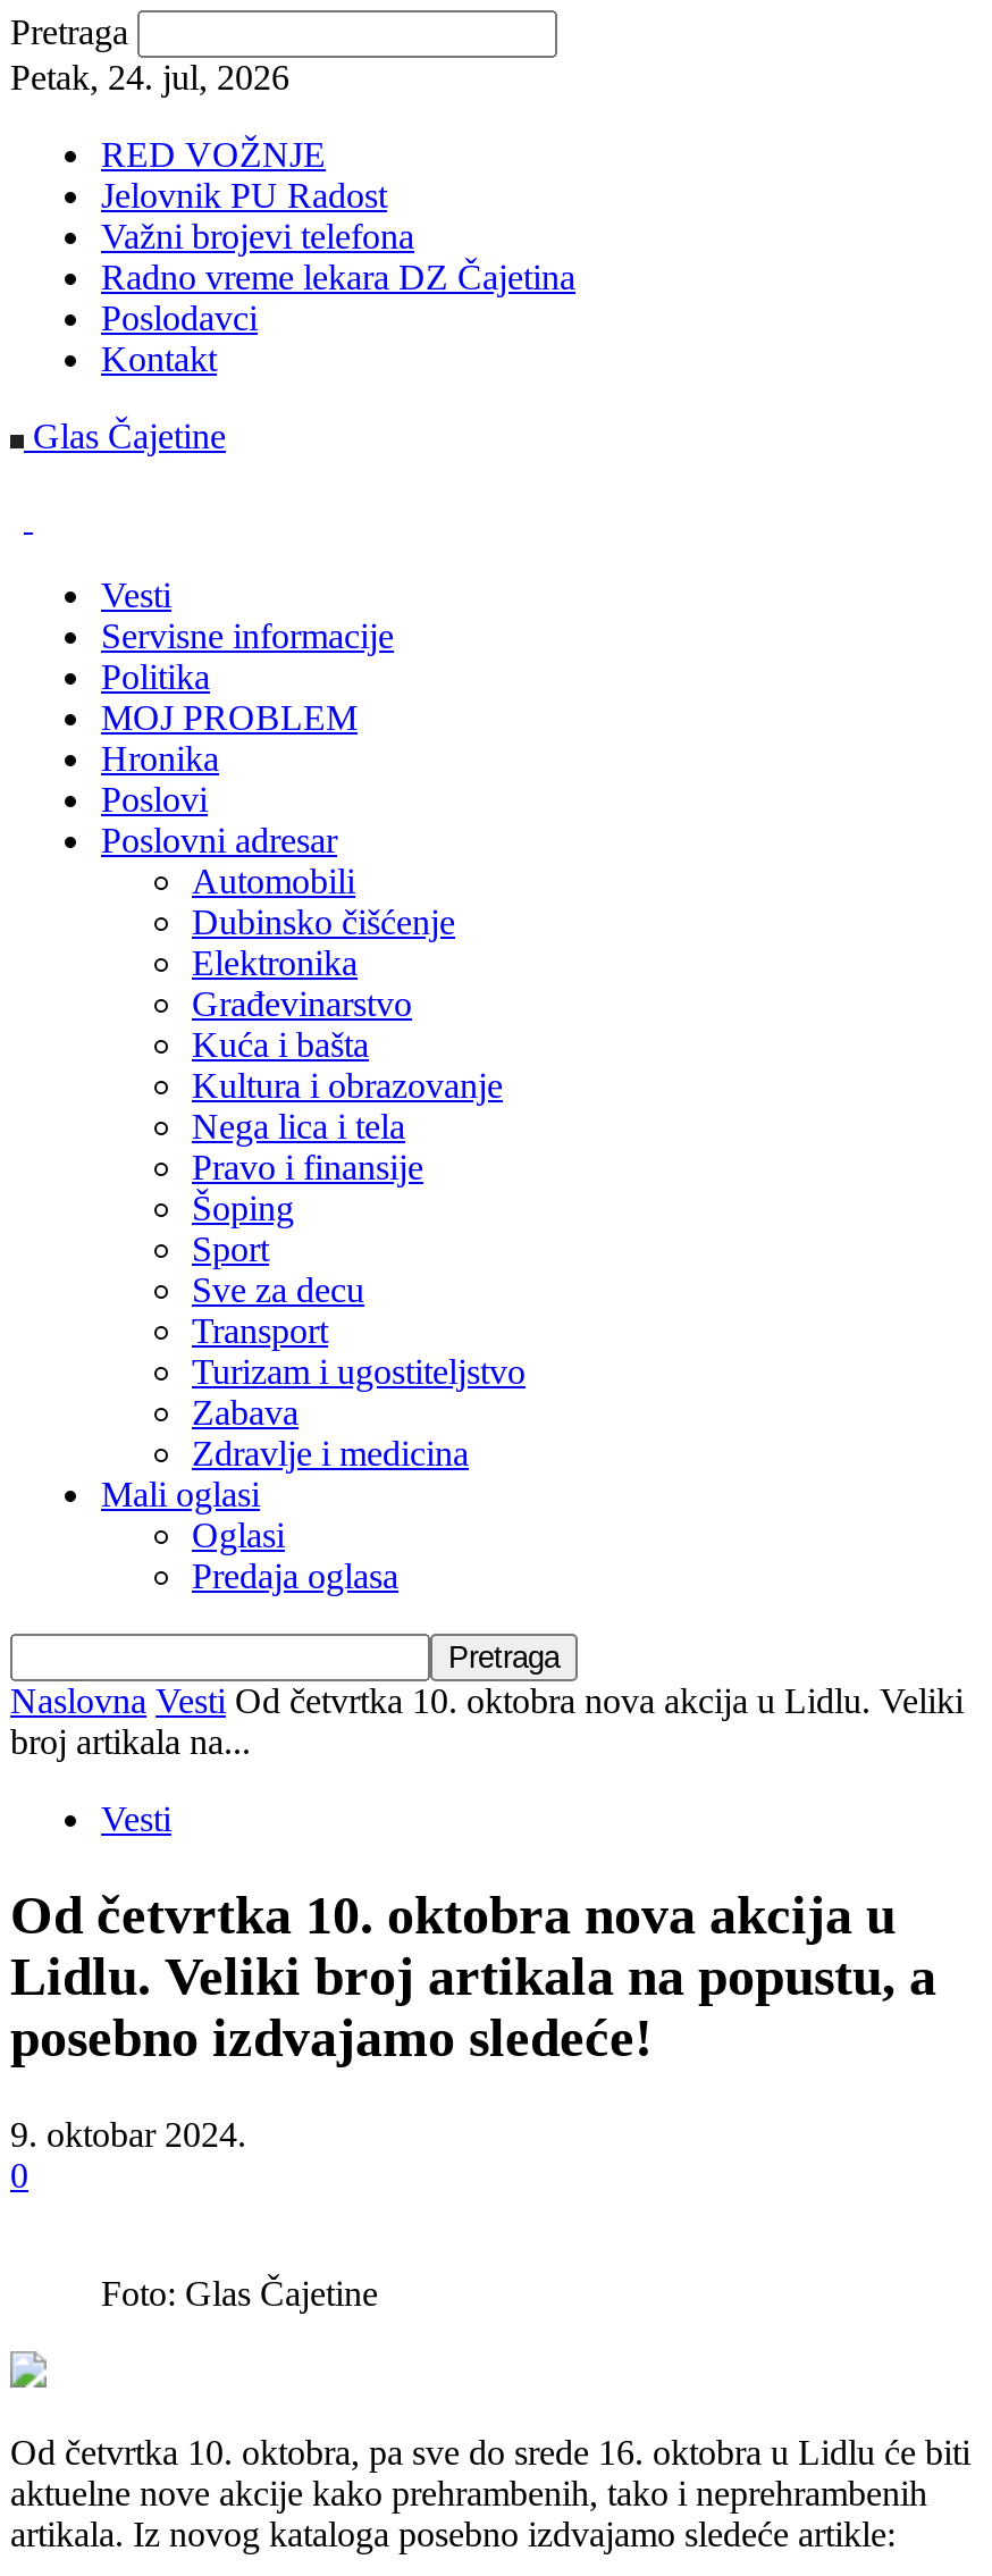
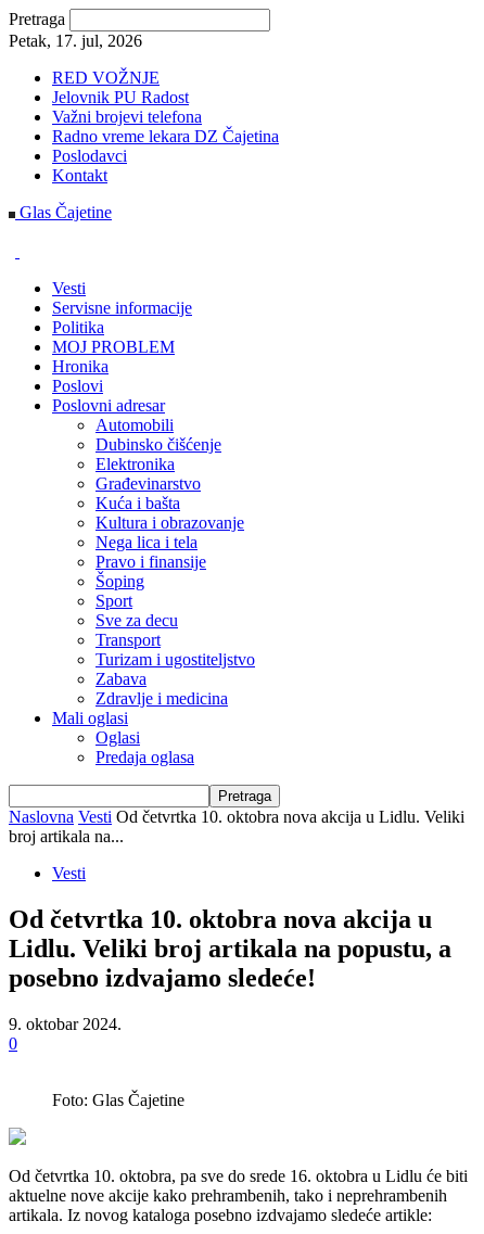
[10,58,289,97] Petak, 24. jul, 2026 -> [9,31,142,50] Petak, 17. jul, 2026

